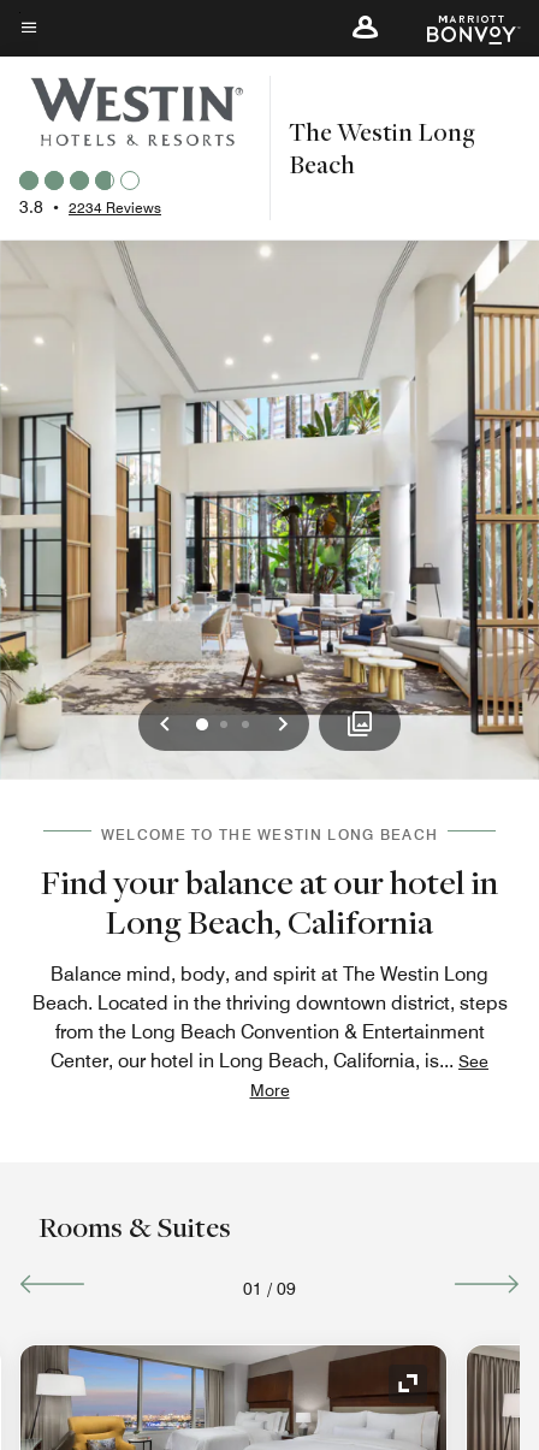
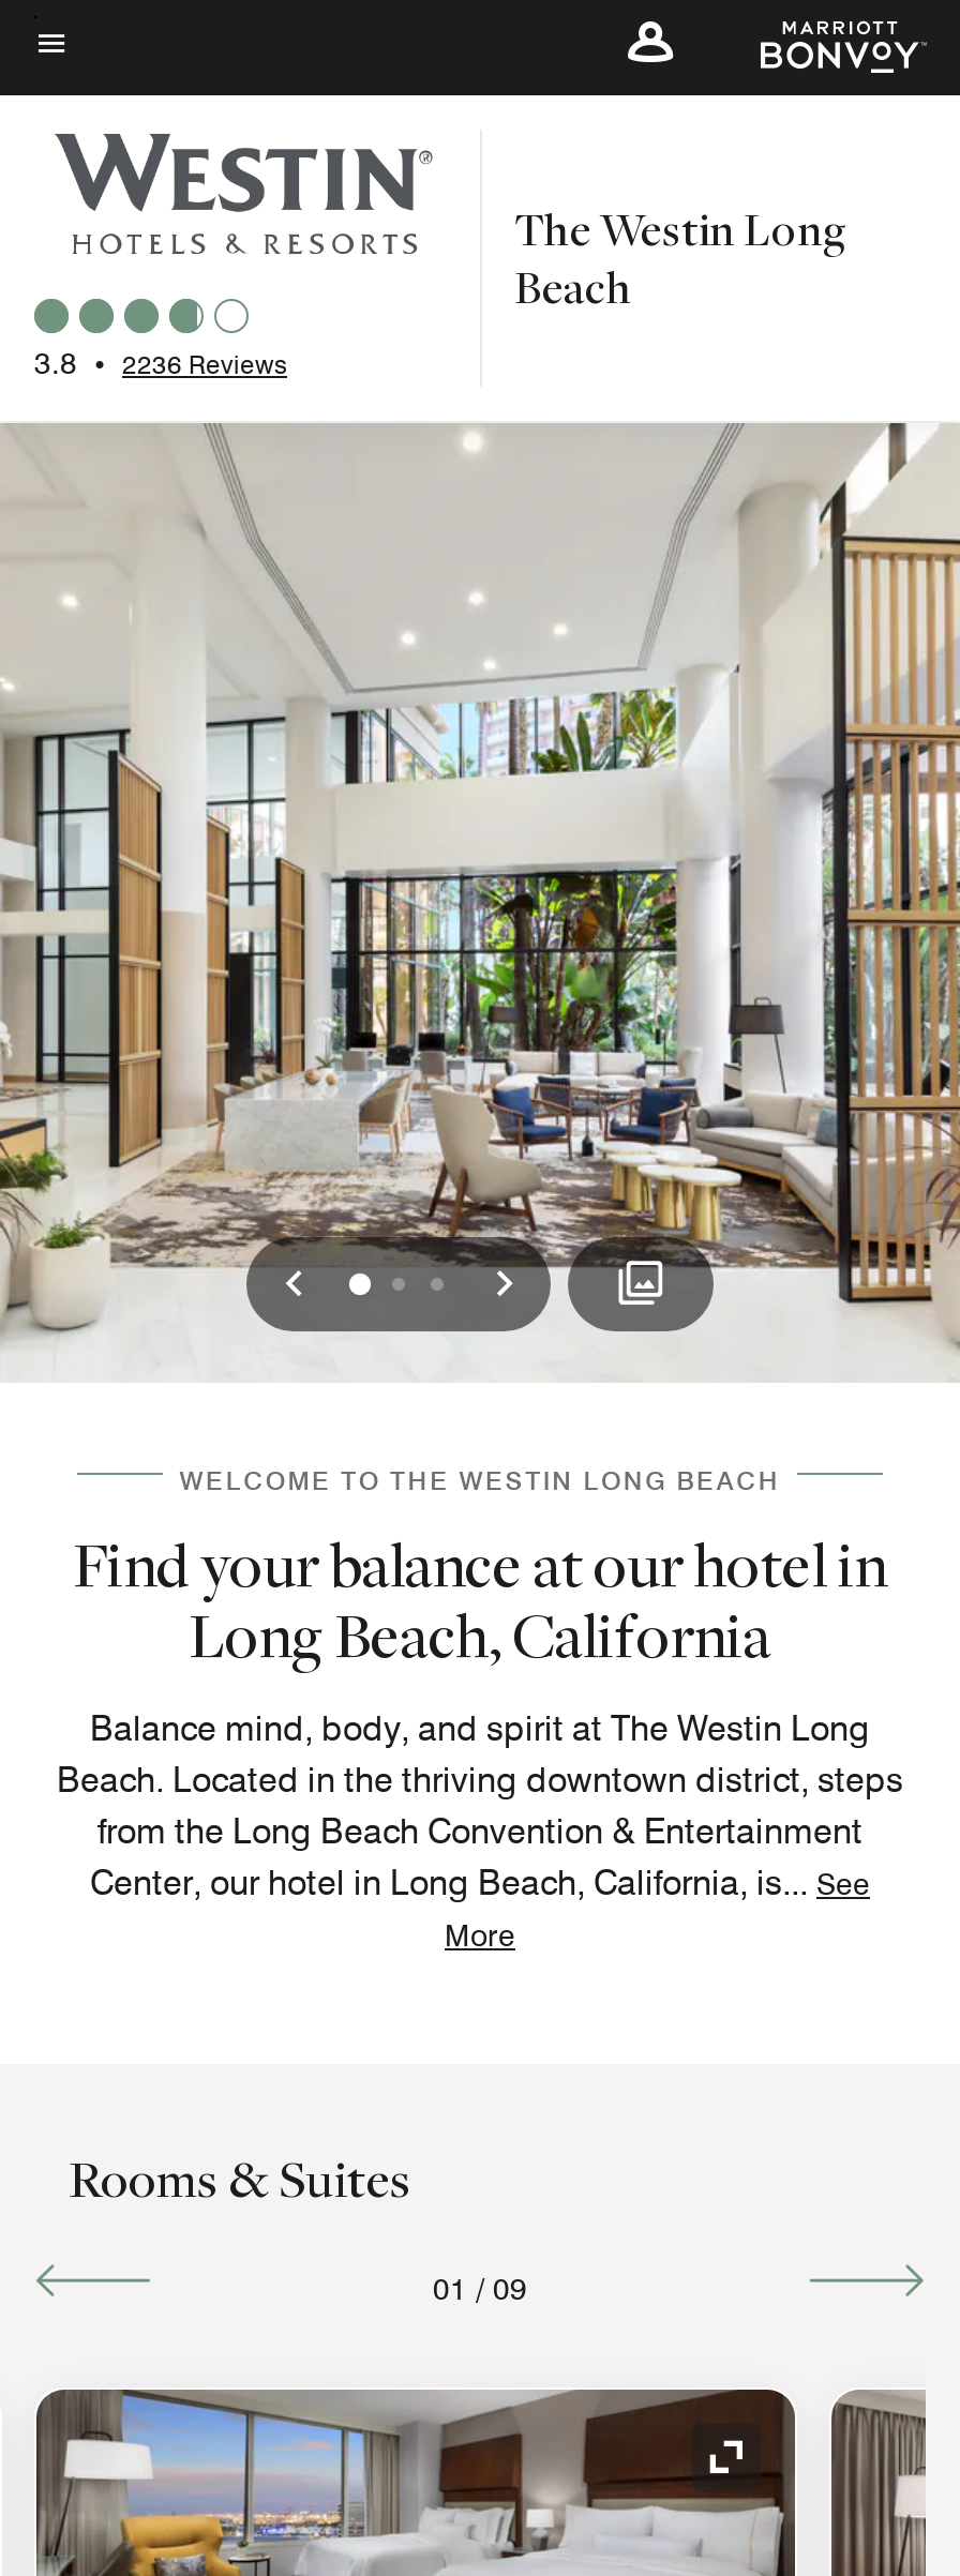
[19,197,161,217] 3.8 • 2234 Reviews -> [34,346,287,380] 3.8 • 2236 Reviews

